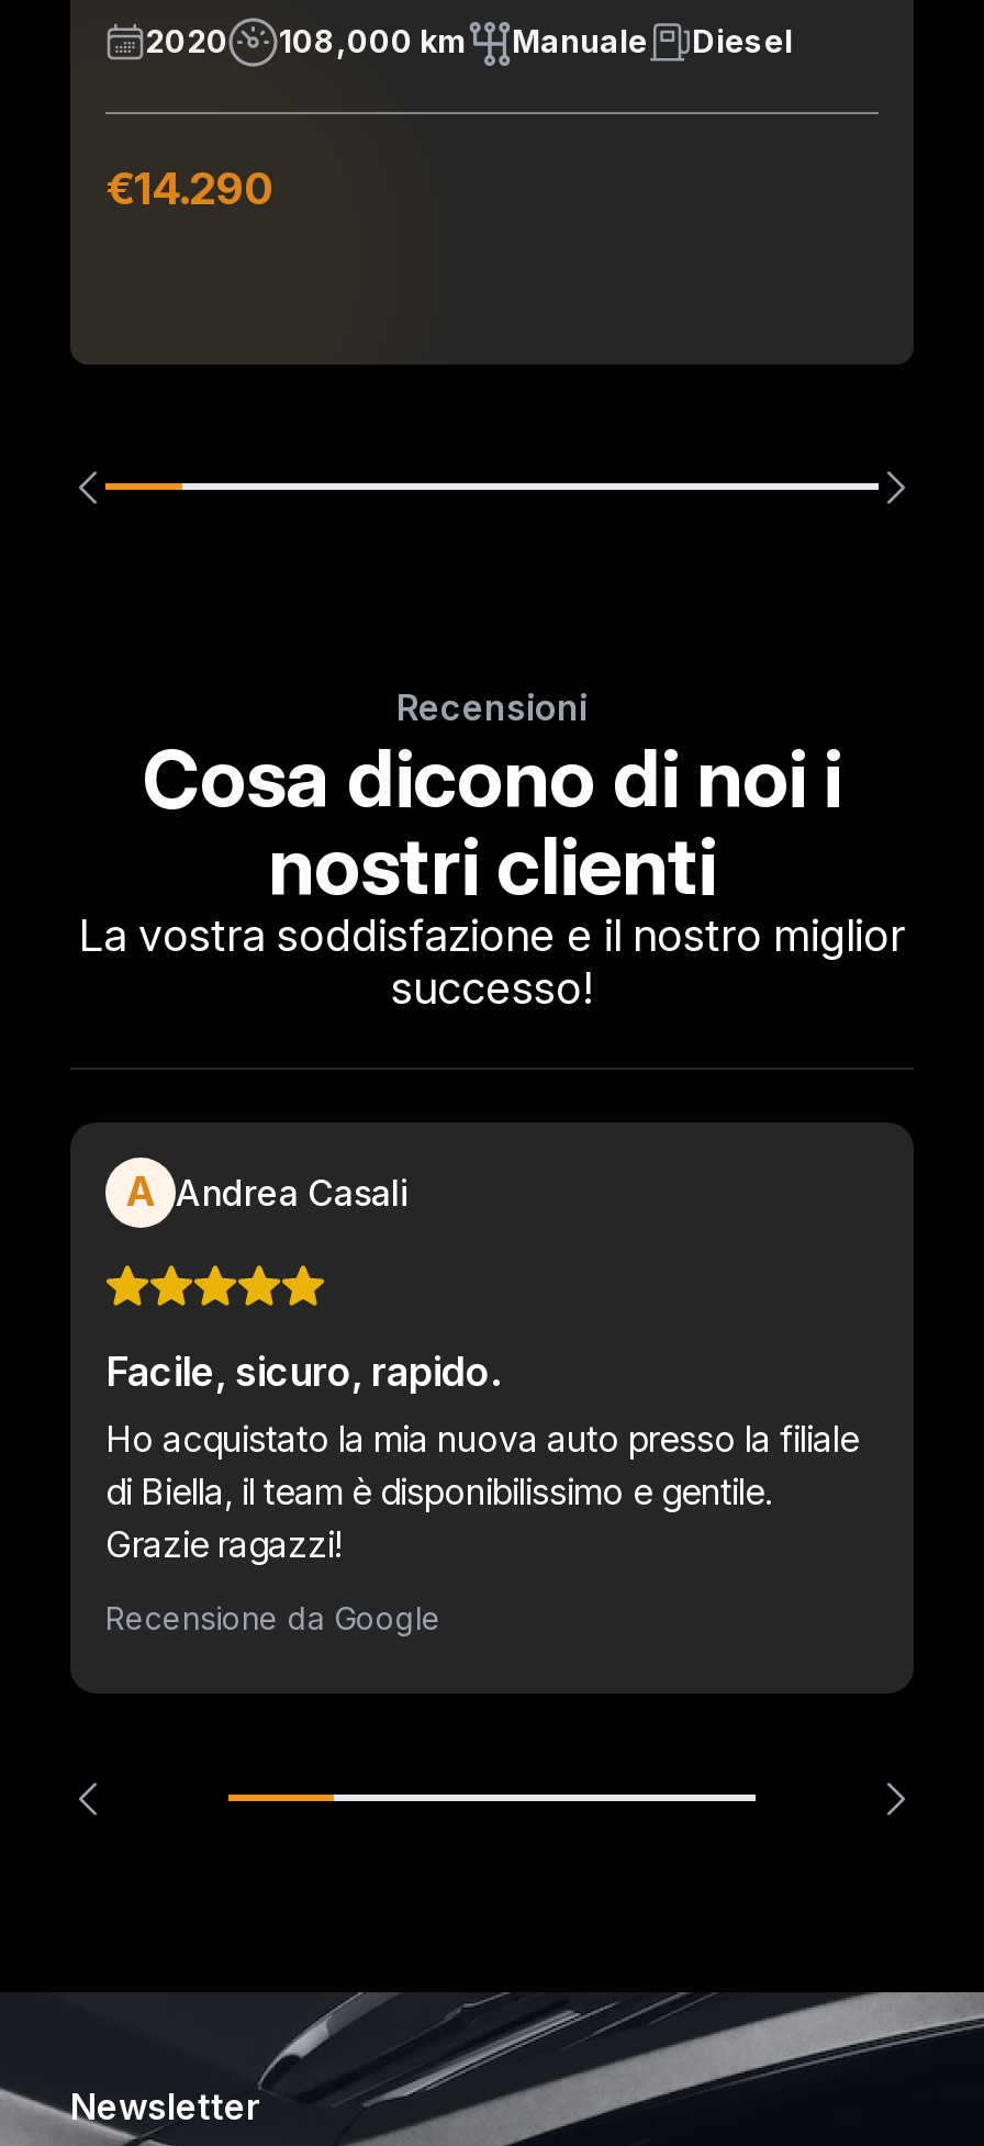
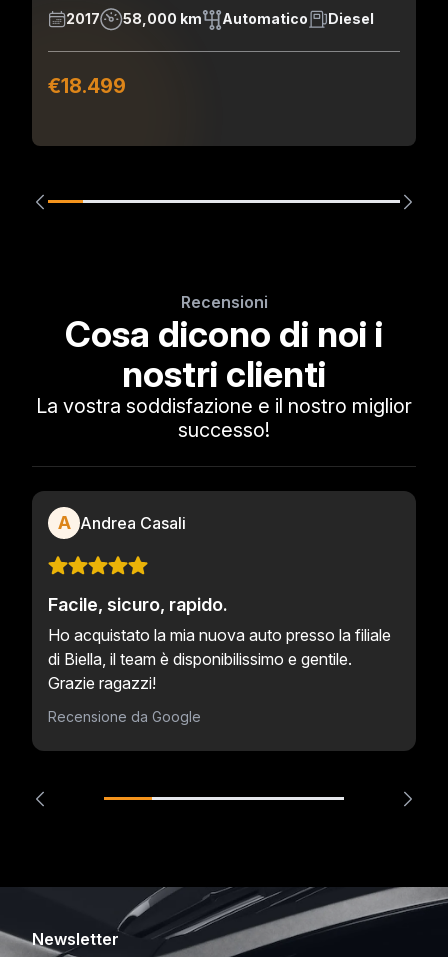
[145,23,648,60] 2020 | 108,000 km | Manuale -> [66,10,308,27] 2017 | 58,000 km | Automatico
[105,162,275,215] €14.290 -> [48,74,126,98] €18.499

